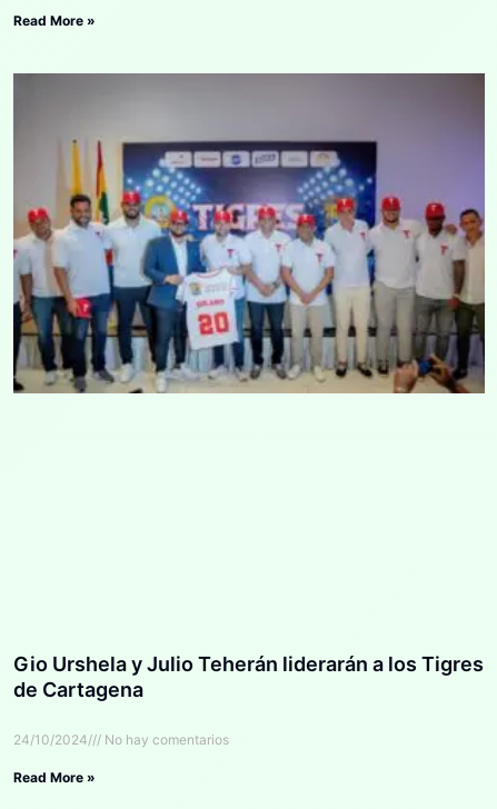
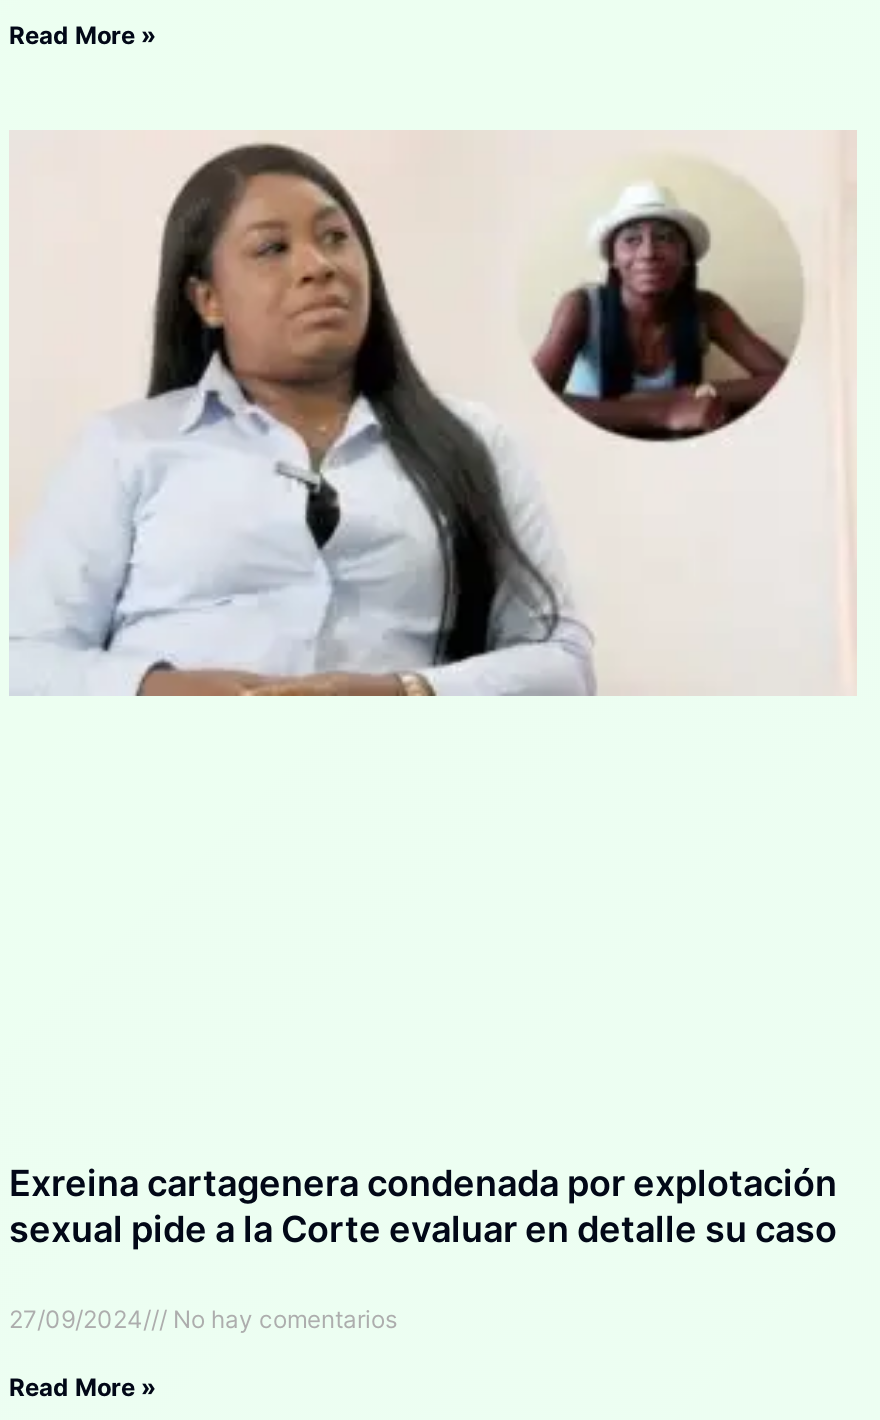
[12,72,486,394] [image] -> [9,130,857,696] [image]
[13,653,484,701] Gio Urshela y Julio Teherán liderarán a los Tigres | de Cartagena -> [9,1161,837,1249] Exreina cartagenera condenada por explotación | sexual pide a la Corte evaluar en detalle su caso
[13,731,229,748] 24/10/2024 No hay comentarios -> [9,1303,397,1333] 27/09/2024 No hay comentarios

